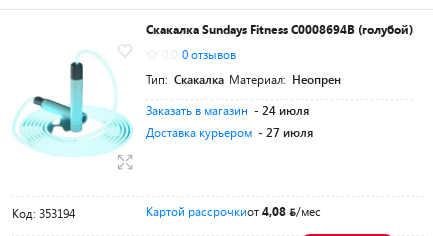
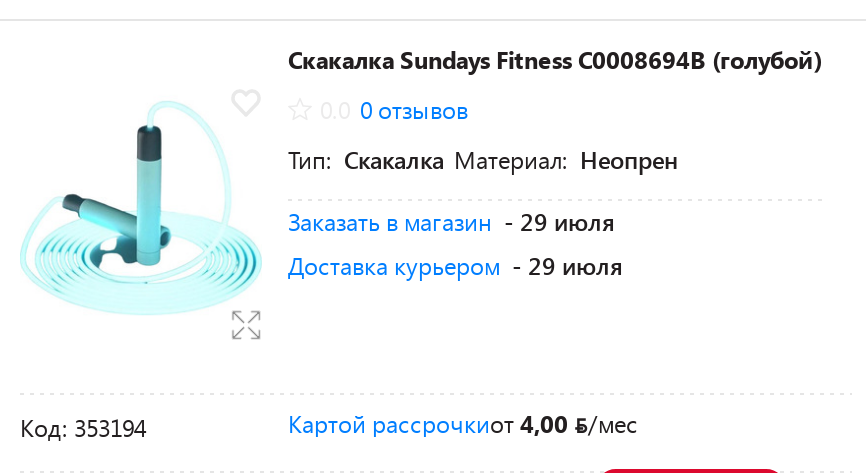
[146,102,309,118] Заказать в магазин - 24 июля -> [288,205,614,237] Заказать в магазин - 29 июля
[146,124,313,140] Доставка курьером - 27 июля -> [288,249,622,281] Доставка курьером - 29 июля
[146,203,286,219] Картой рассрочкиот 4,08 -> [288,407,568,439] Картой рассрочкиот 4,00

